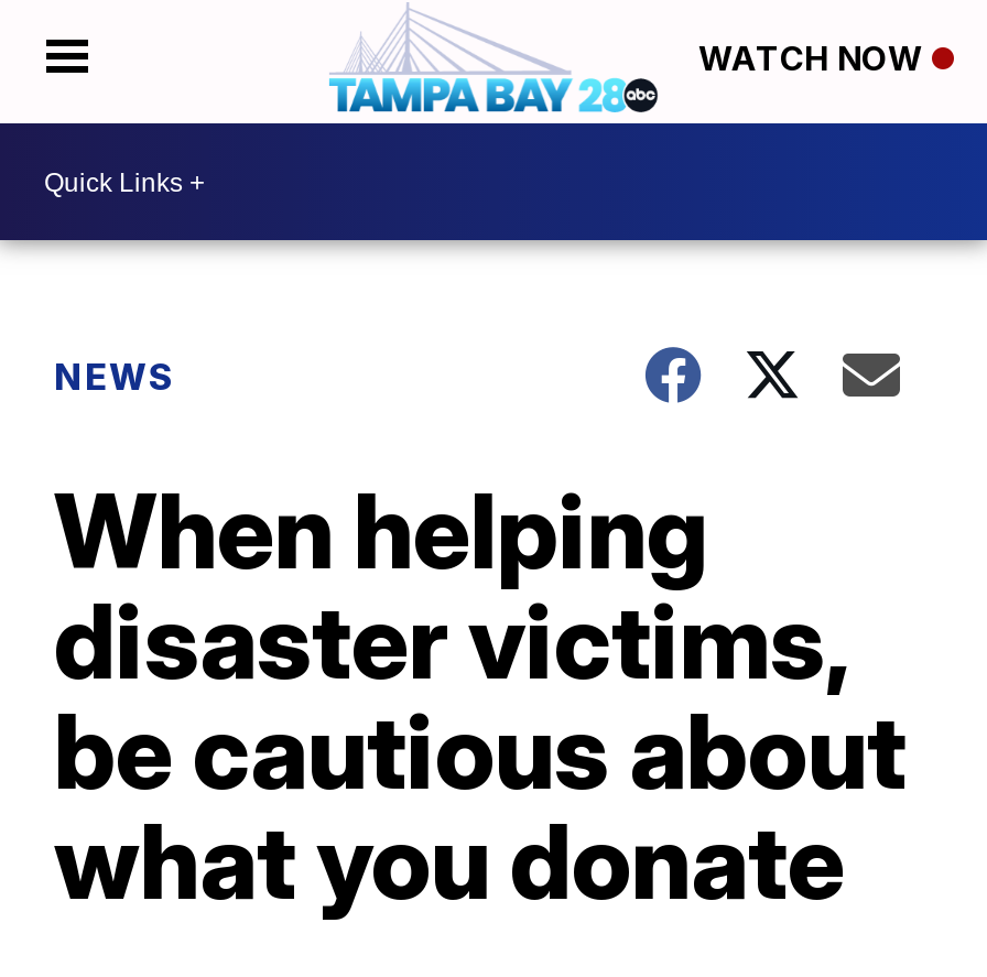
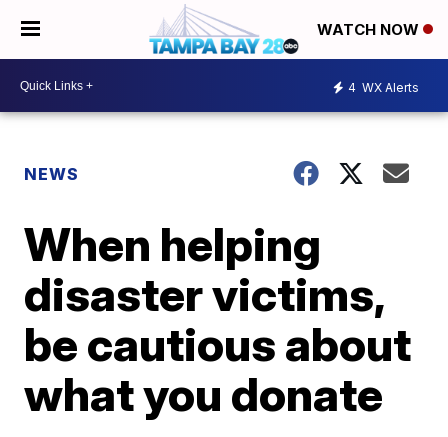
none -> [348,79,419,94] 4 WX Alerts

